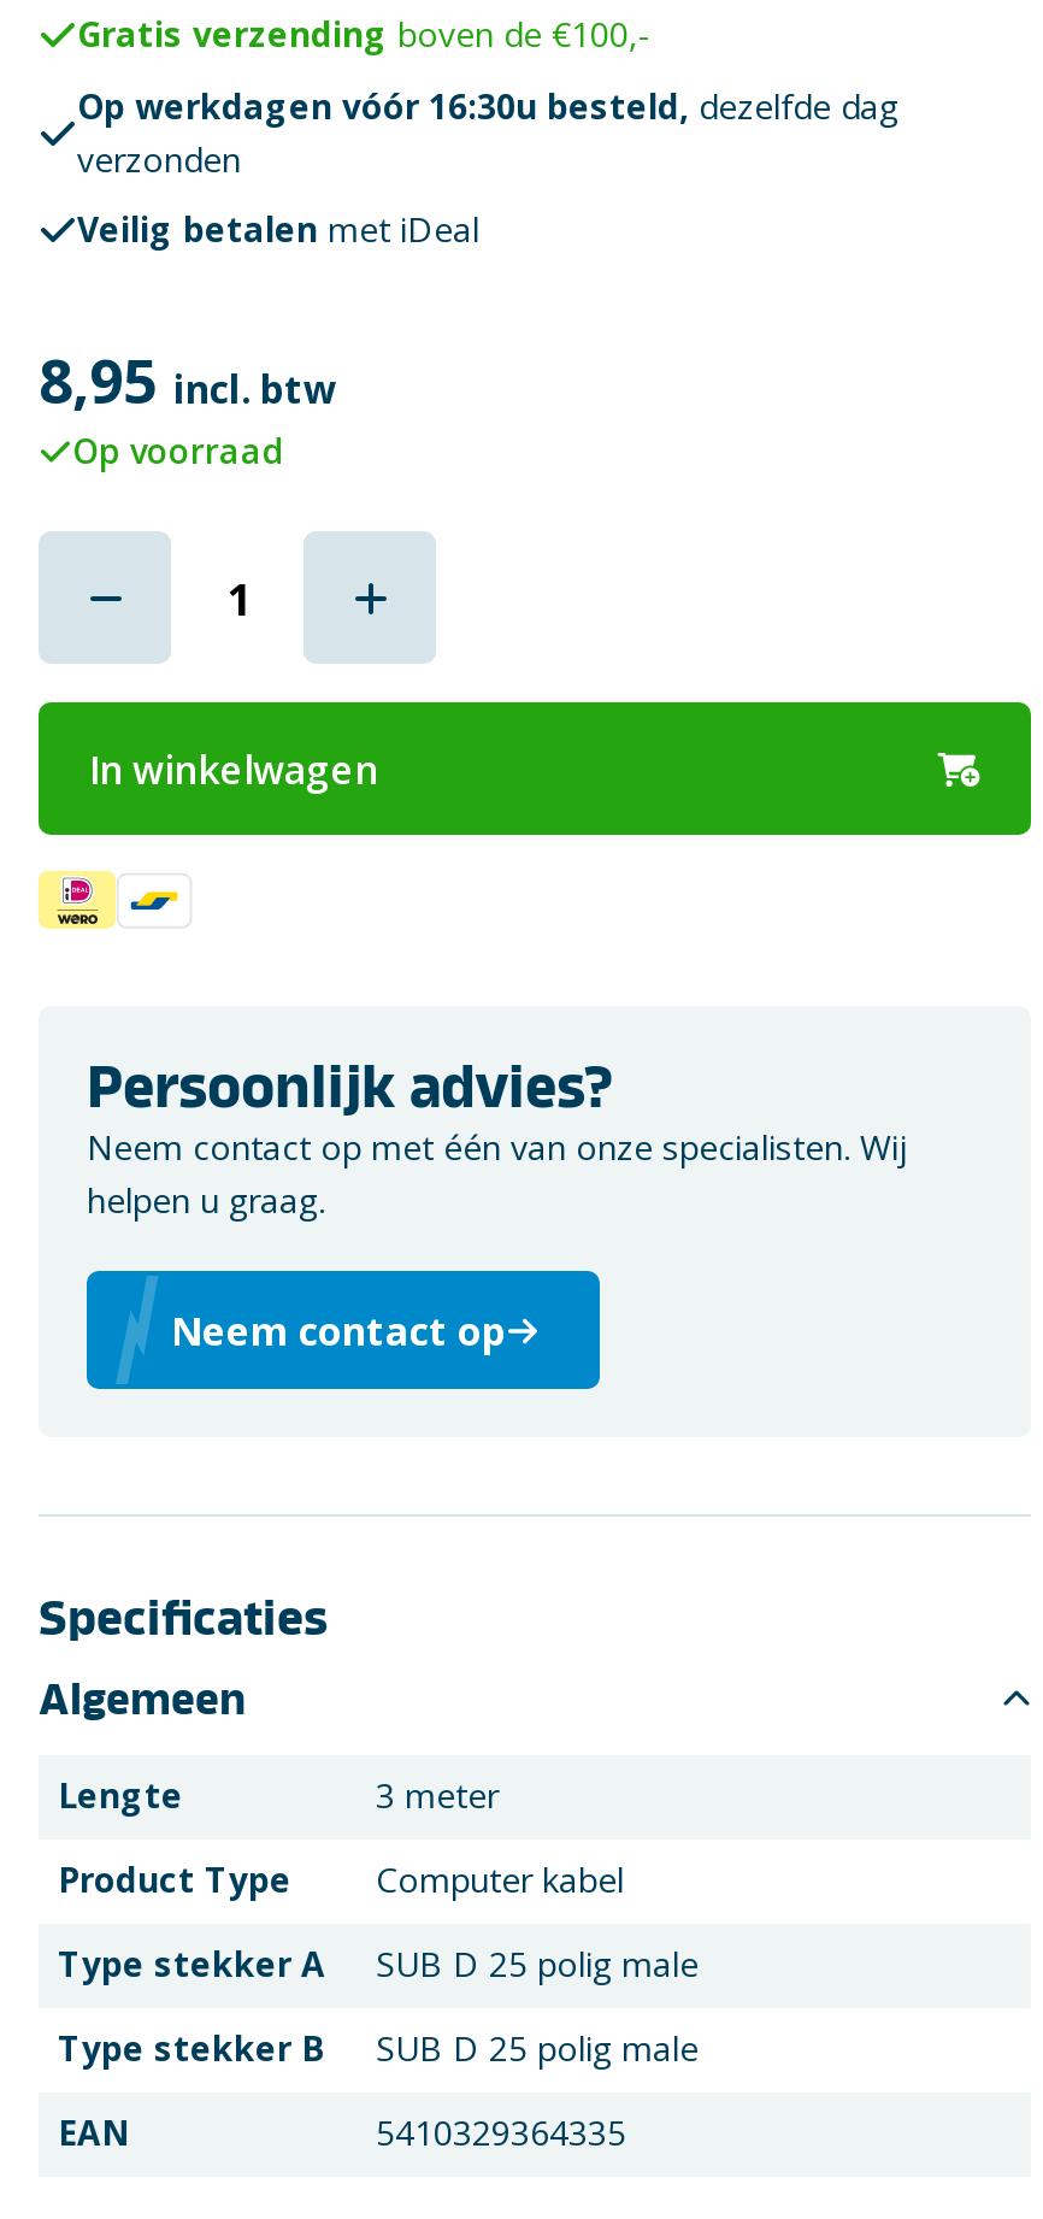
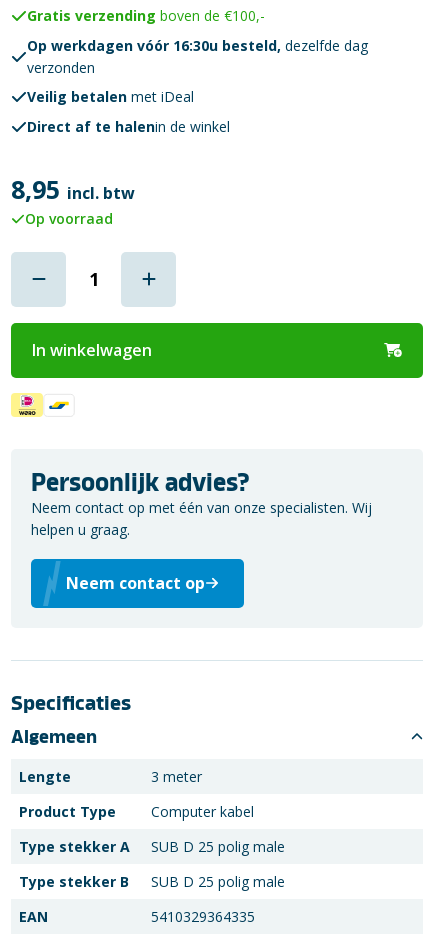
none -> [27,117,230,136] Direct af te halenin de winkel

